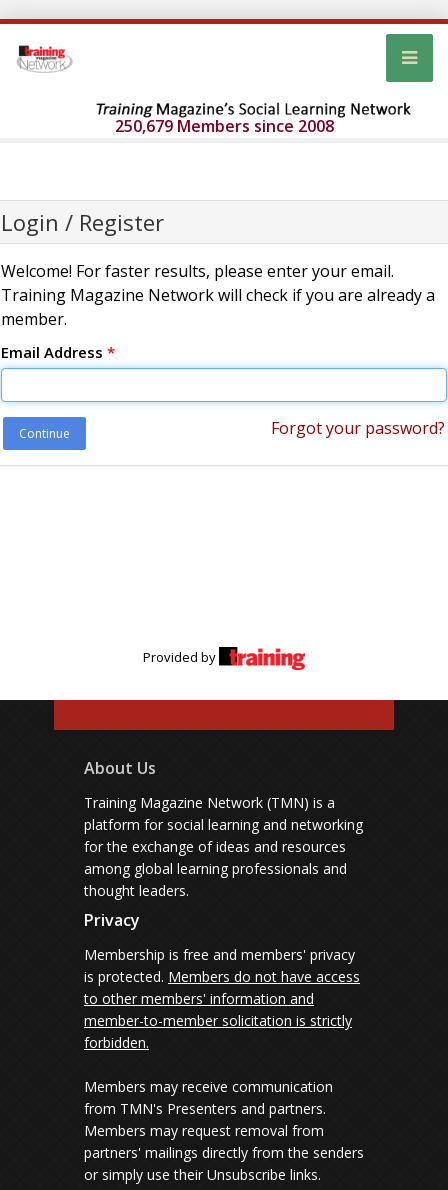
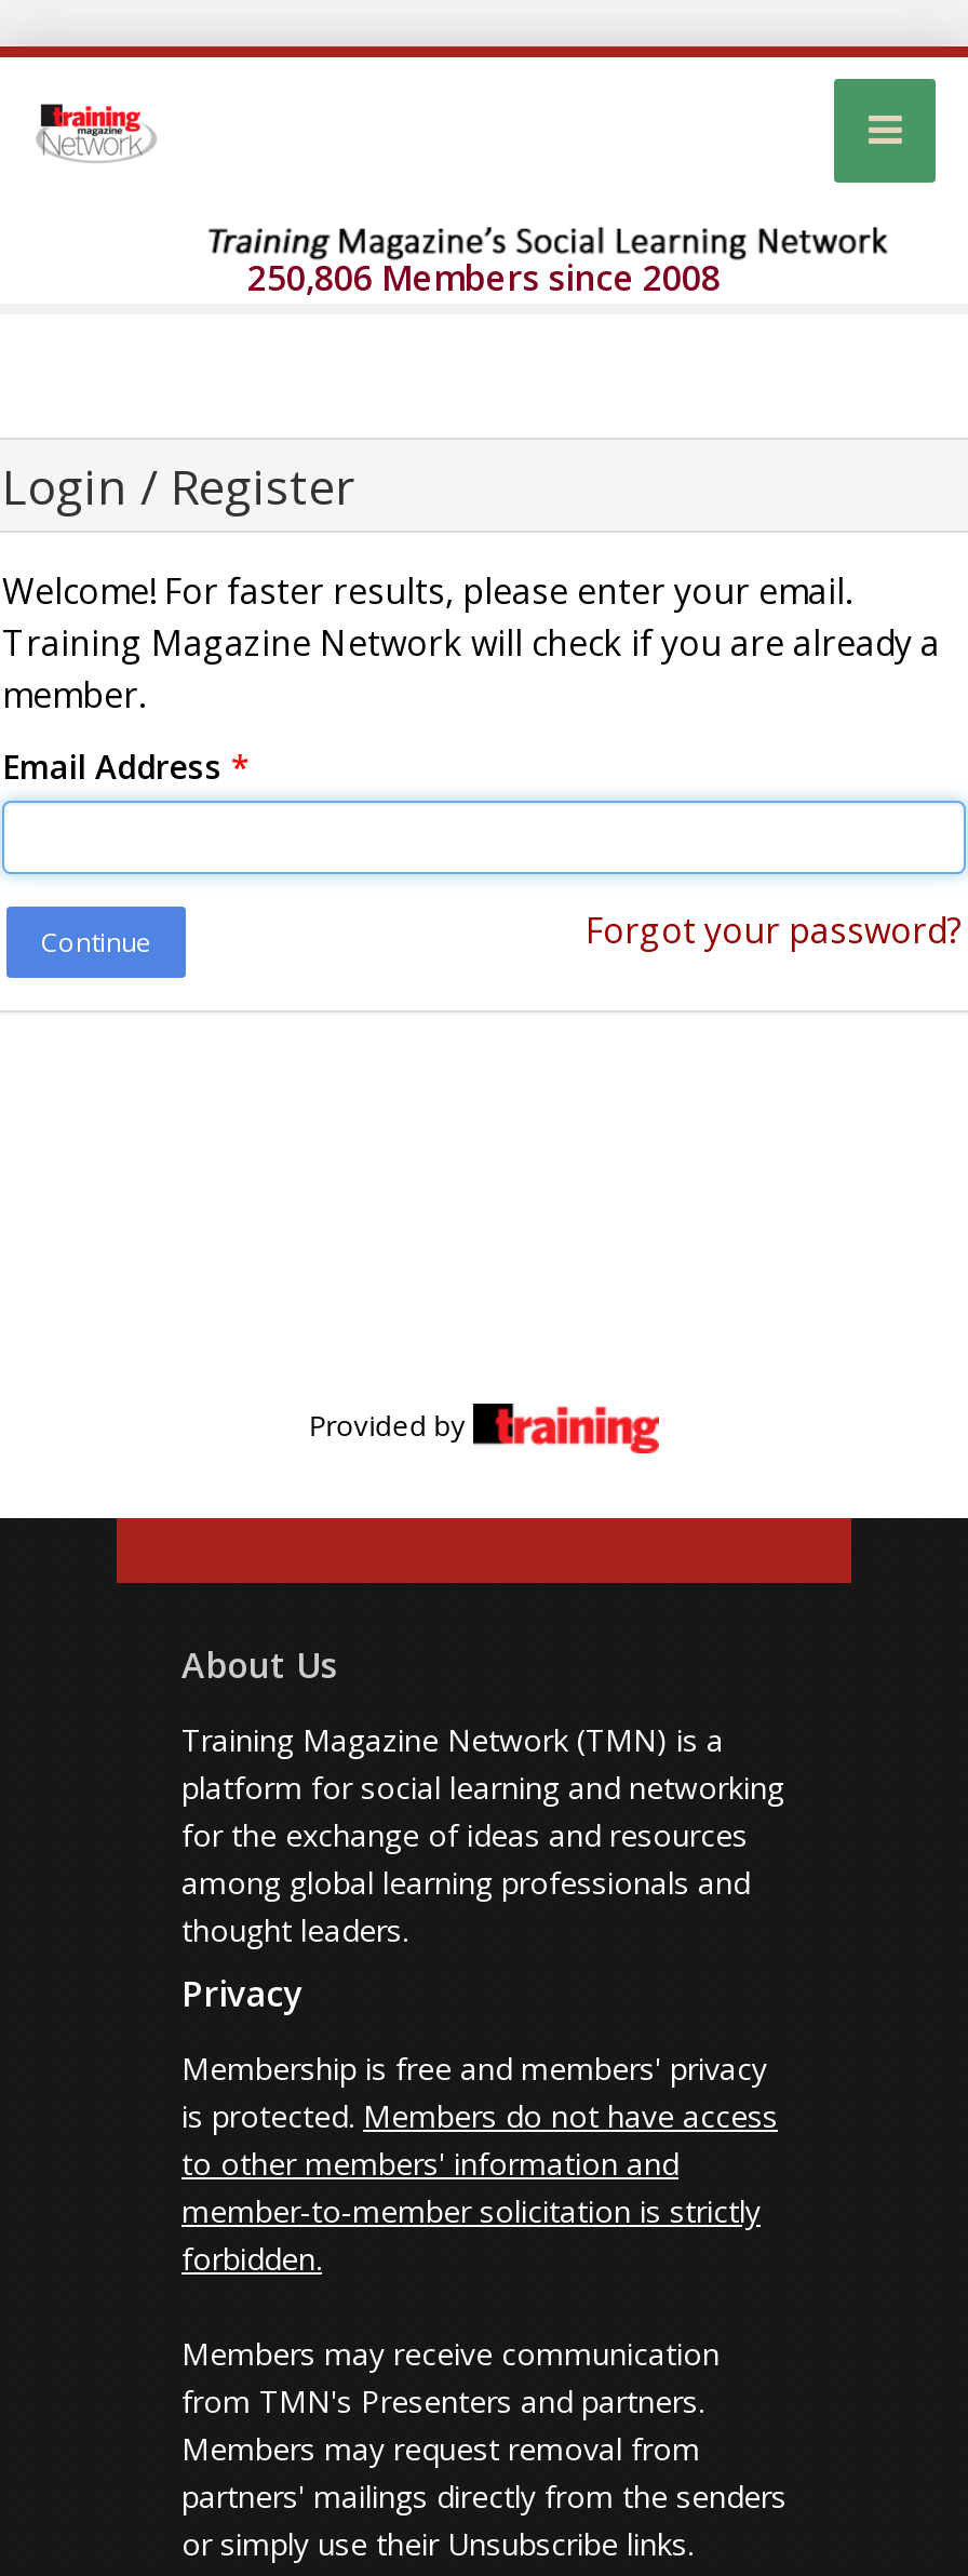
[114,115,333,137] 250,679 Members since 2008 -> [247,254,721,302] 250,806 Members since 2008

